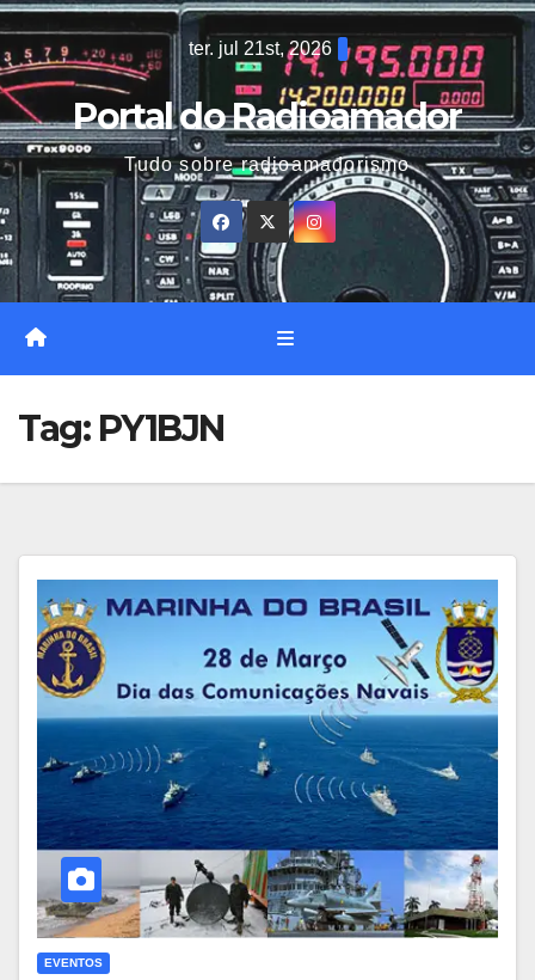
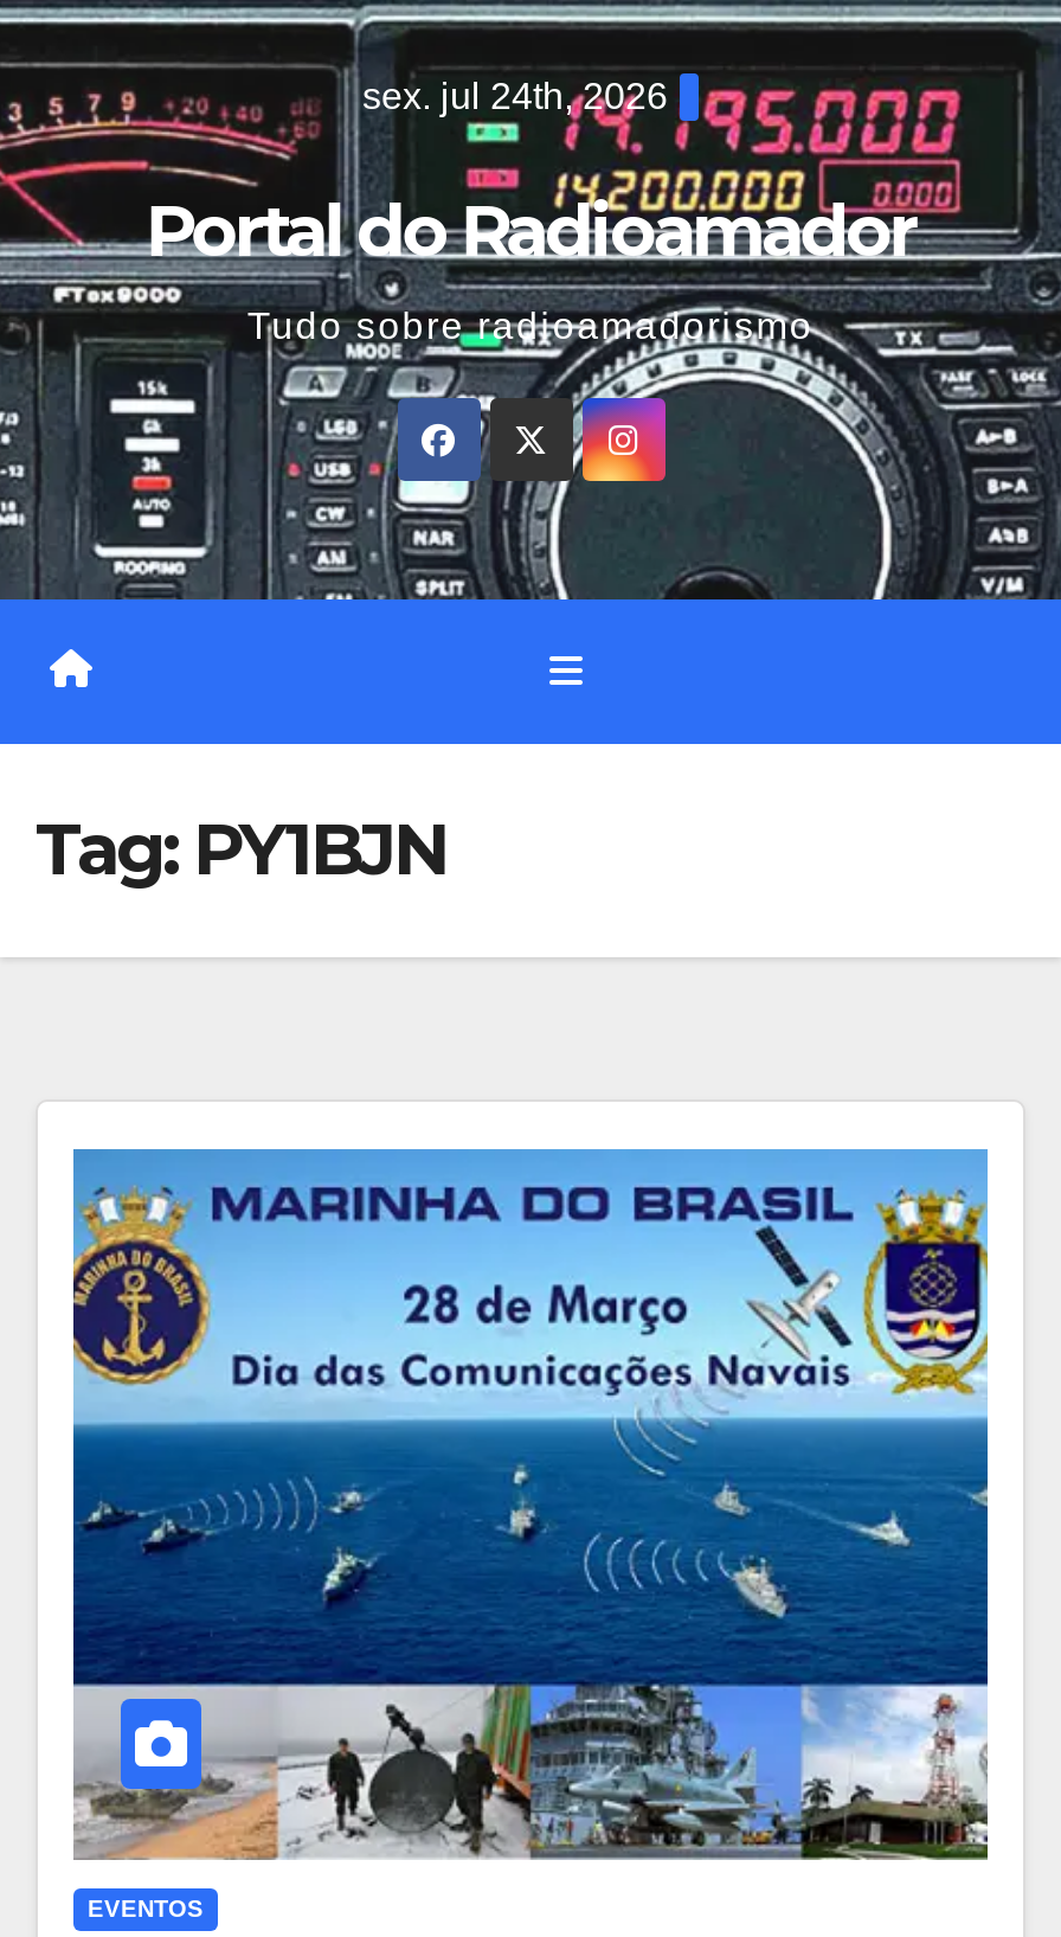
[188,38,331,59] ter. jul 21st, 2026 -> [362,76,668,116] sex. jul 24th, 2026

